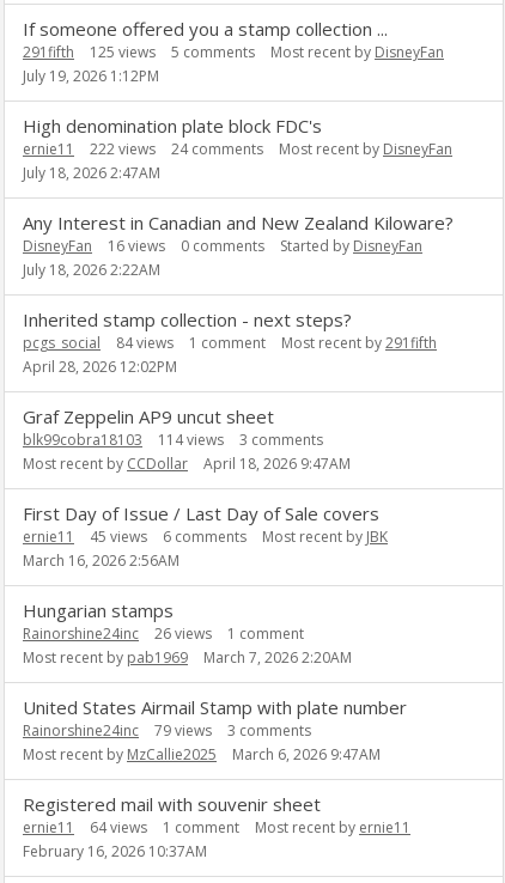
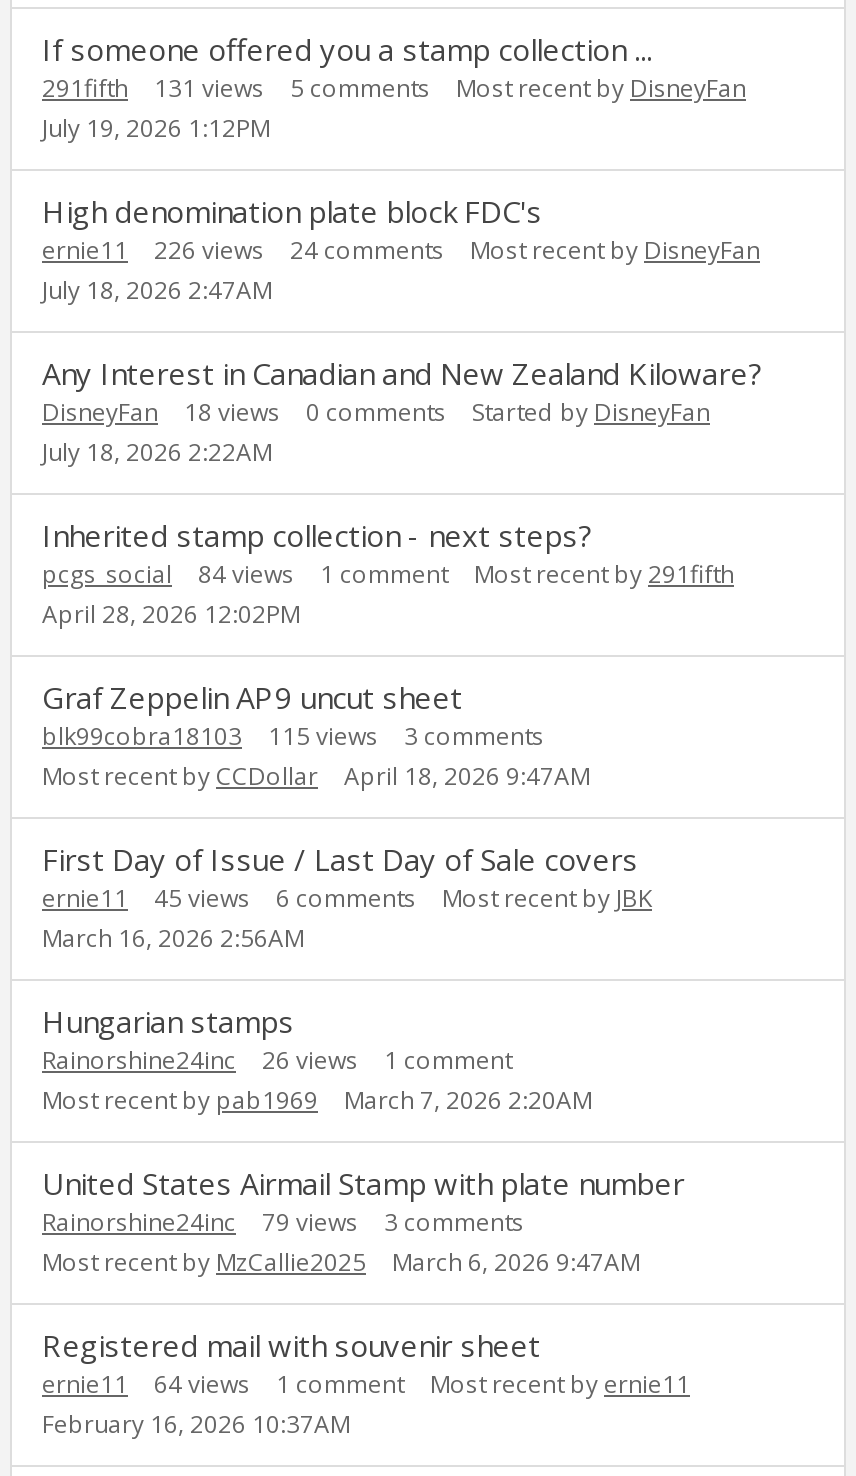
[23,42,444,62] 291fifth 125 views 5 comments Most recent by DisneyFan -> [42,71,746,105] 291fifth 131 views 5 comments Most recent by DisneyFan
[23,139,452,159] ernie11 222 views 24 comments Most recent by DisneyFan -> [42,233,760,267] ernie11 226 views 24 comments Most recent by DisneyFan
[23,236,422,256] DisneyFan 16 views 0 comments Started by DisneyFan -> [42,395,710,429] DisneyFan 18 views 0 comments Started by DisneyFan
[23,430,323,450] blk99cobra18103 114 views 3 comments -> [42,719,544,753] blk99cobra18103 115 views 3 comments

